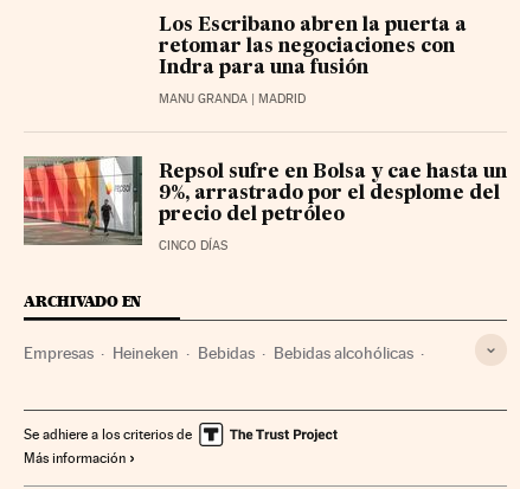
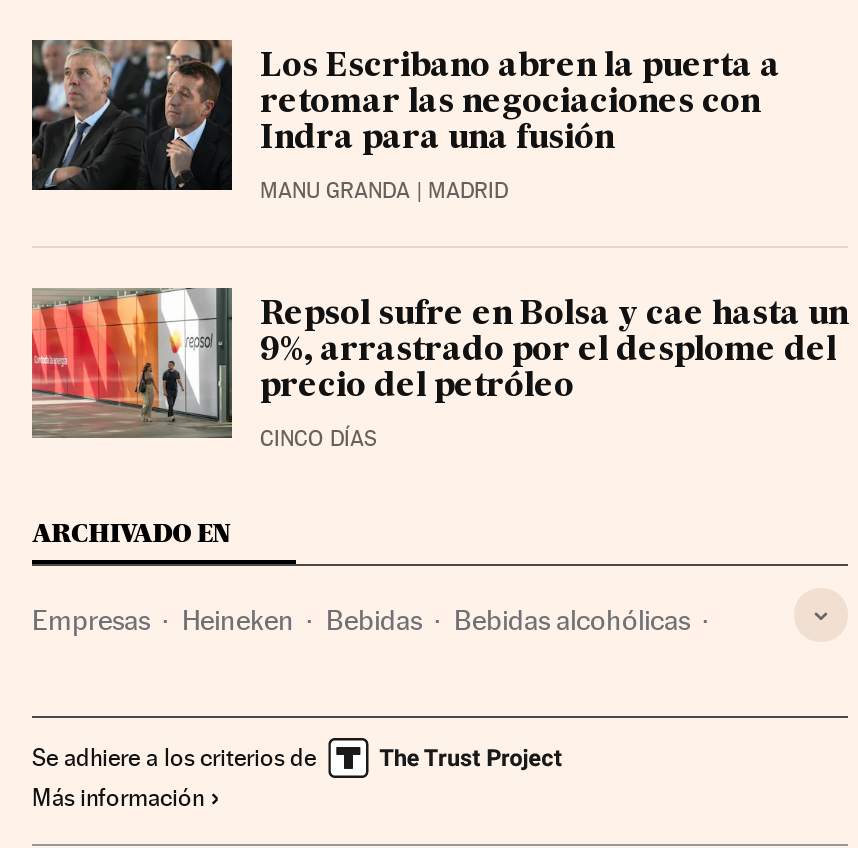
none -> [30,38,234,192] [image]

